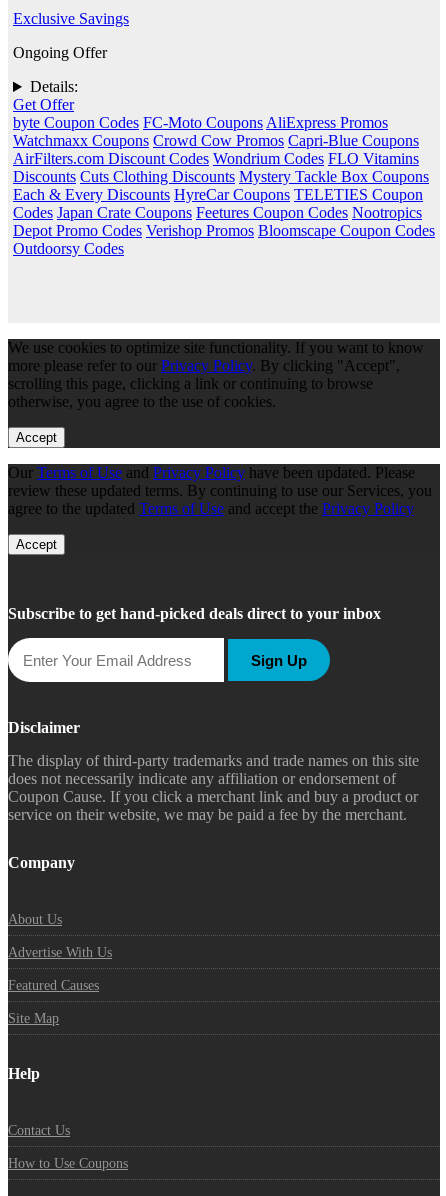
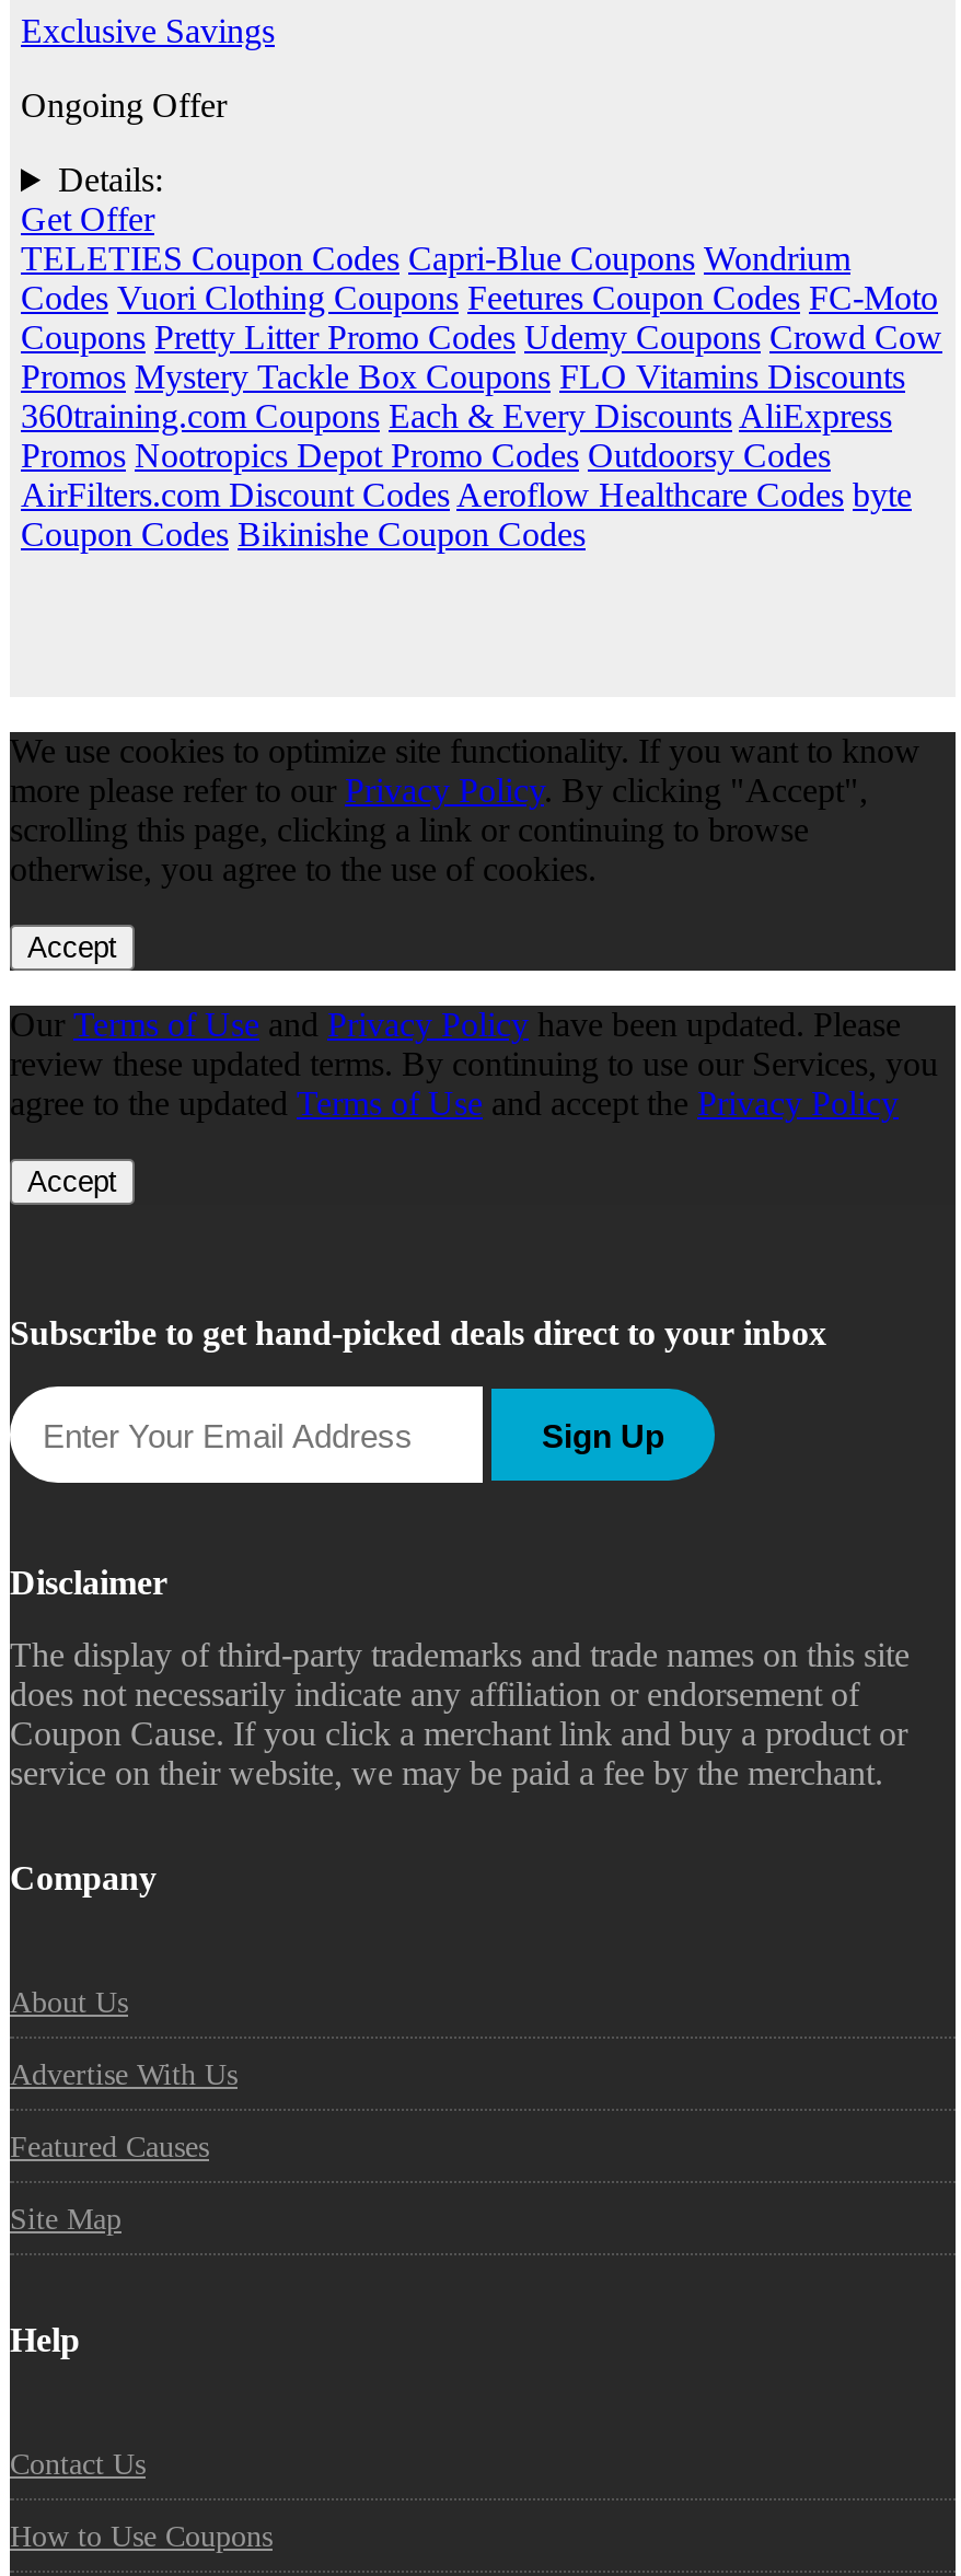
[13,114,435,257] byte Coupon Codes FC-Moto Coupons AliExpress Promos | Watchmaxx Coupons Crowd Cow Promos Capri-Blue Coupons | AirFilters.com Discount Codes Wondrium Codes FLO Vitamins | Discounts Cuts Clothing Discounts Mystery Tackle Box Coupons | Each & Every Discounts HyreCar Coupons TELETIES Coupon | Codes Japan Crate Coupons Feetures Coupon Codes Nootropics | Depot Promo Codes Verishop Promos Bloomscape Coupon Codes | Outdoorsy Codes -> [21,240,942,553] TELETIES Coupon Codes Capri-Blue Coupons Wondrium | Codes Vuori Clothing Coupons Feetures Coupon Codes FC-Moto | Coupons Pretty Litter Promo Codes Udemy Coupons Crowd Cow | Promos Mystery Tackle Box Coupons FLO Vitamins Discounts | 360training.com Coupons Each & Every Discounts AliExpress | Promos Nootropics Depot Promo Codes Outdoorsy Codes | AirFilters.com Discount Codes Aeroflow Healthcare Codes byte | Coupon Codes Bikinishe Coupon Codes

